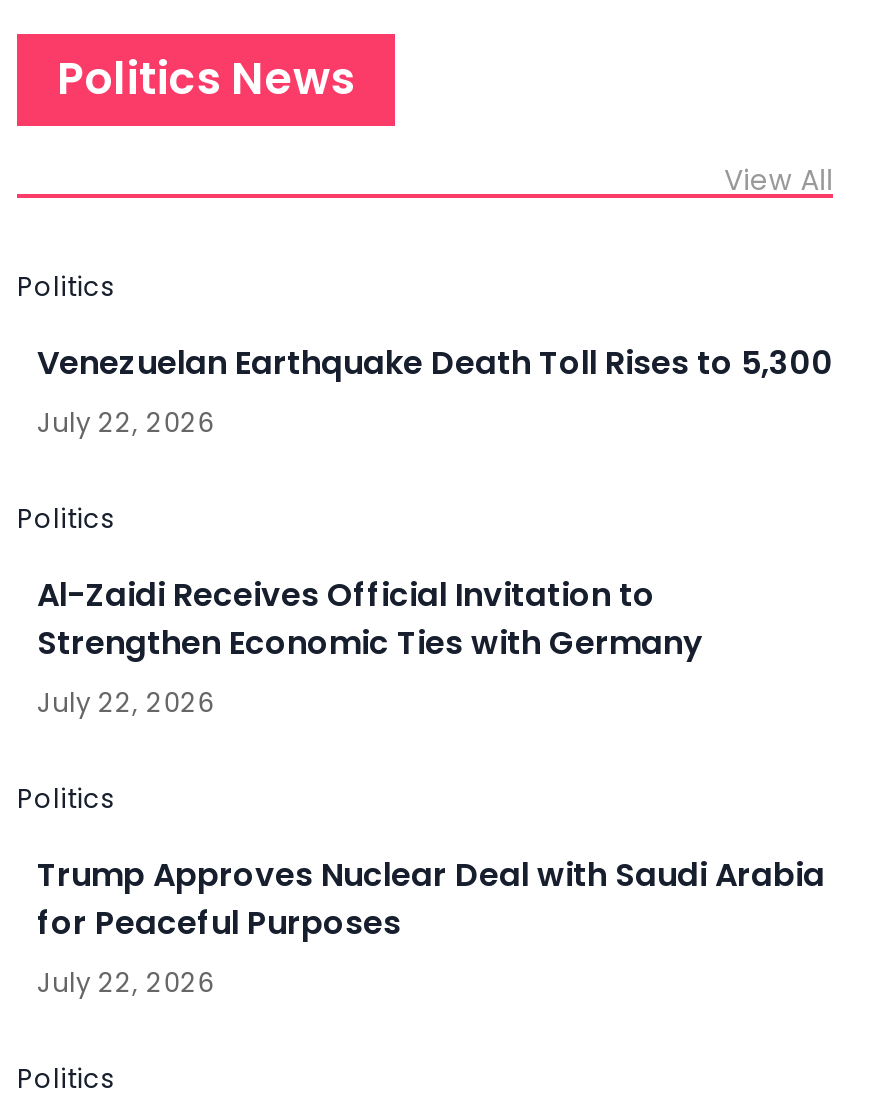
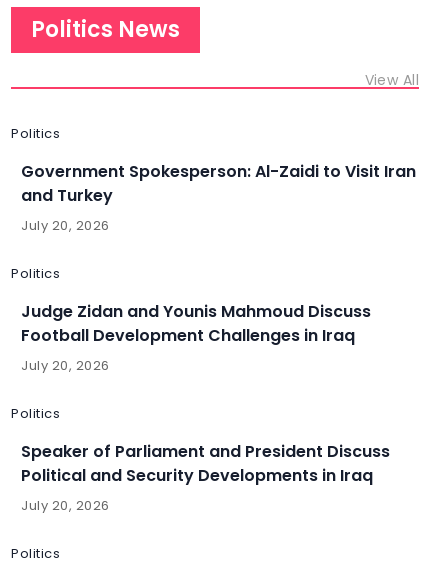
[37,341,833,443] Venezuelan Earthquake Death Toll Rises to 5,300 | July 22, 2026 -> [21,160,416,235] Government Spokesperson: Al-Zaidi to Visit Iran | and Turkey | July 20, 2026
[37,573,703,723] Al-Zaidi Receives Official Invitation to | Strengthen Economic Ties with Germany | July 22, 2026 -> [21,300,371,375] Judge Zidan and Younis Mahmoud Discuss | Football Development Challenges in Iraq | July 20, 2026
[37,853,825,1003] Trump Approves Nuclear Deal with Saudi Arabia | for Peaceful Purposes | July 22, 2026 -> [21,440,390,515] Speaker of Parliament and President Discuss | Political and Security Developments in Iraq | July 20, 2026

